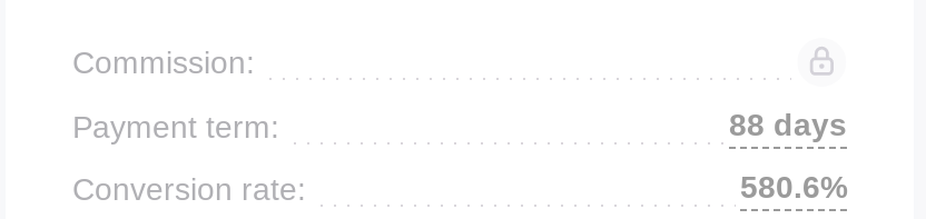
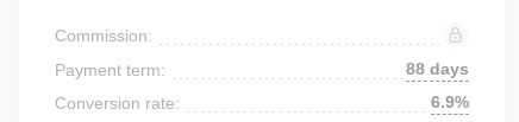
[740,169,847,205] 580.6% -> [431,92,469,111] 6.9%

